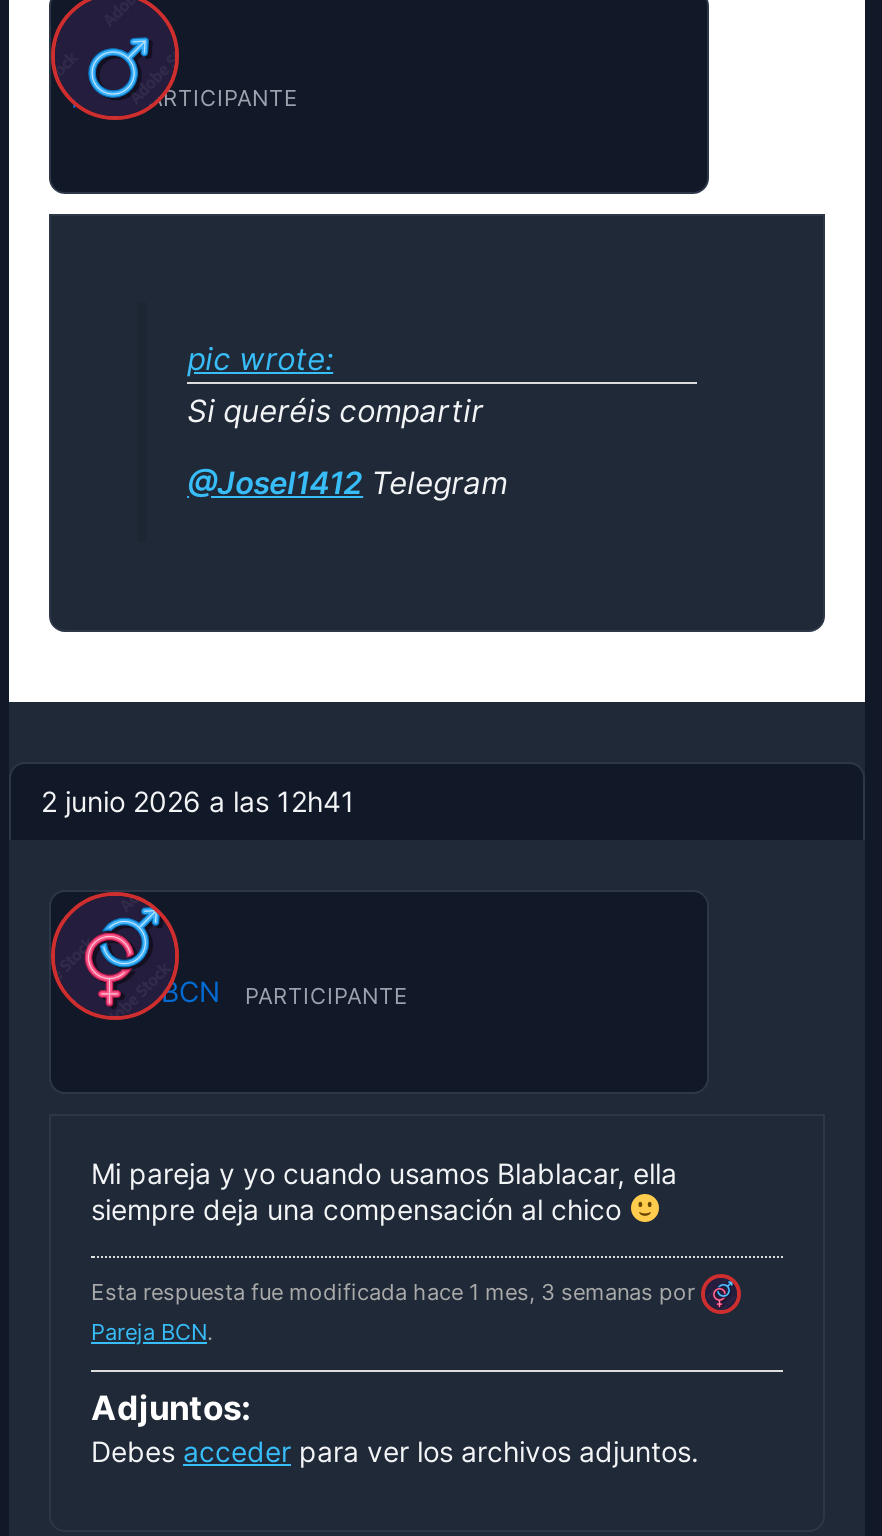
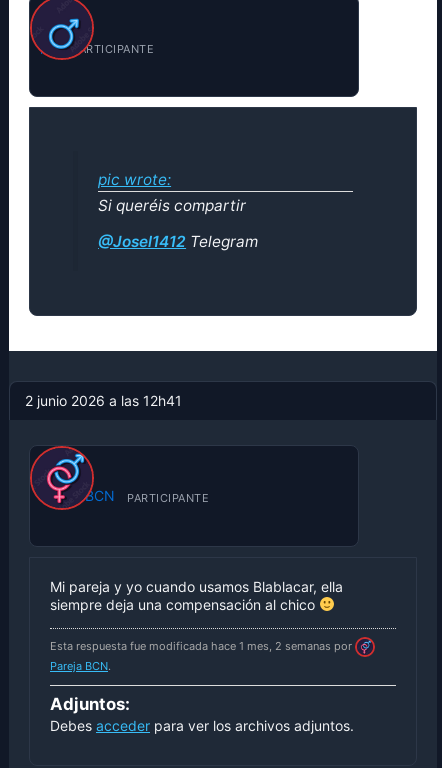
[91,1277,701,1305] Esta respuesta fue modificada hace 1 mes, 3 semanas por -> [50,638,355,652] Esta respuesta fue modificada hace 1 mes, 2 semanas por

